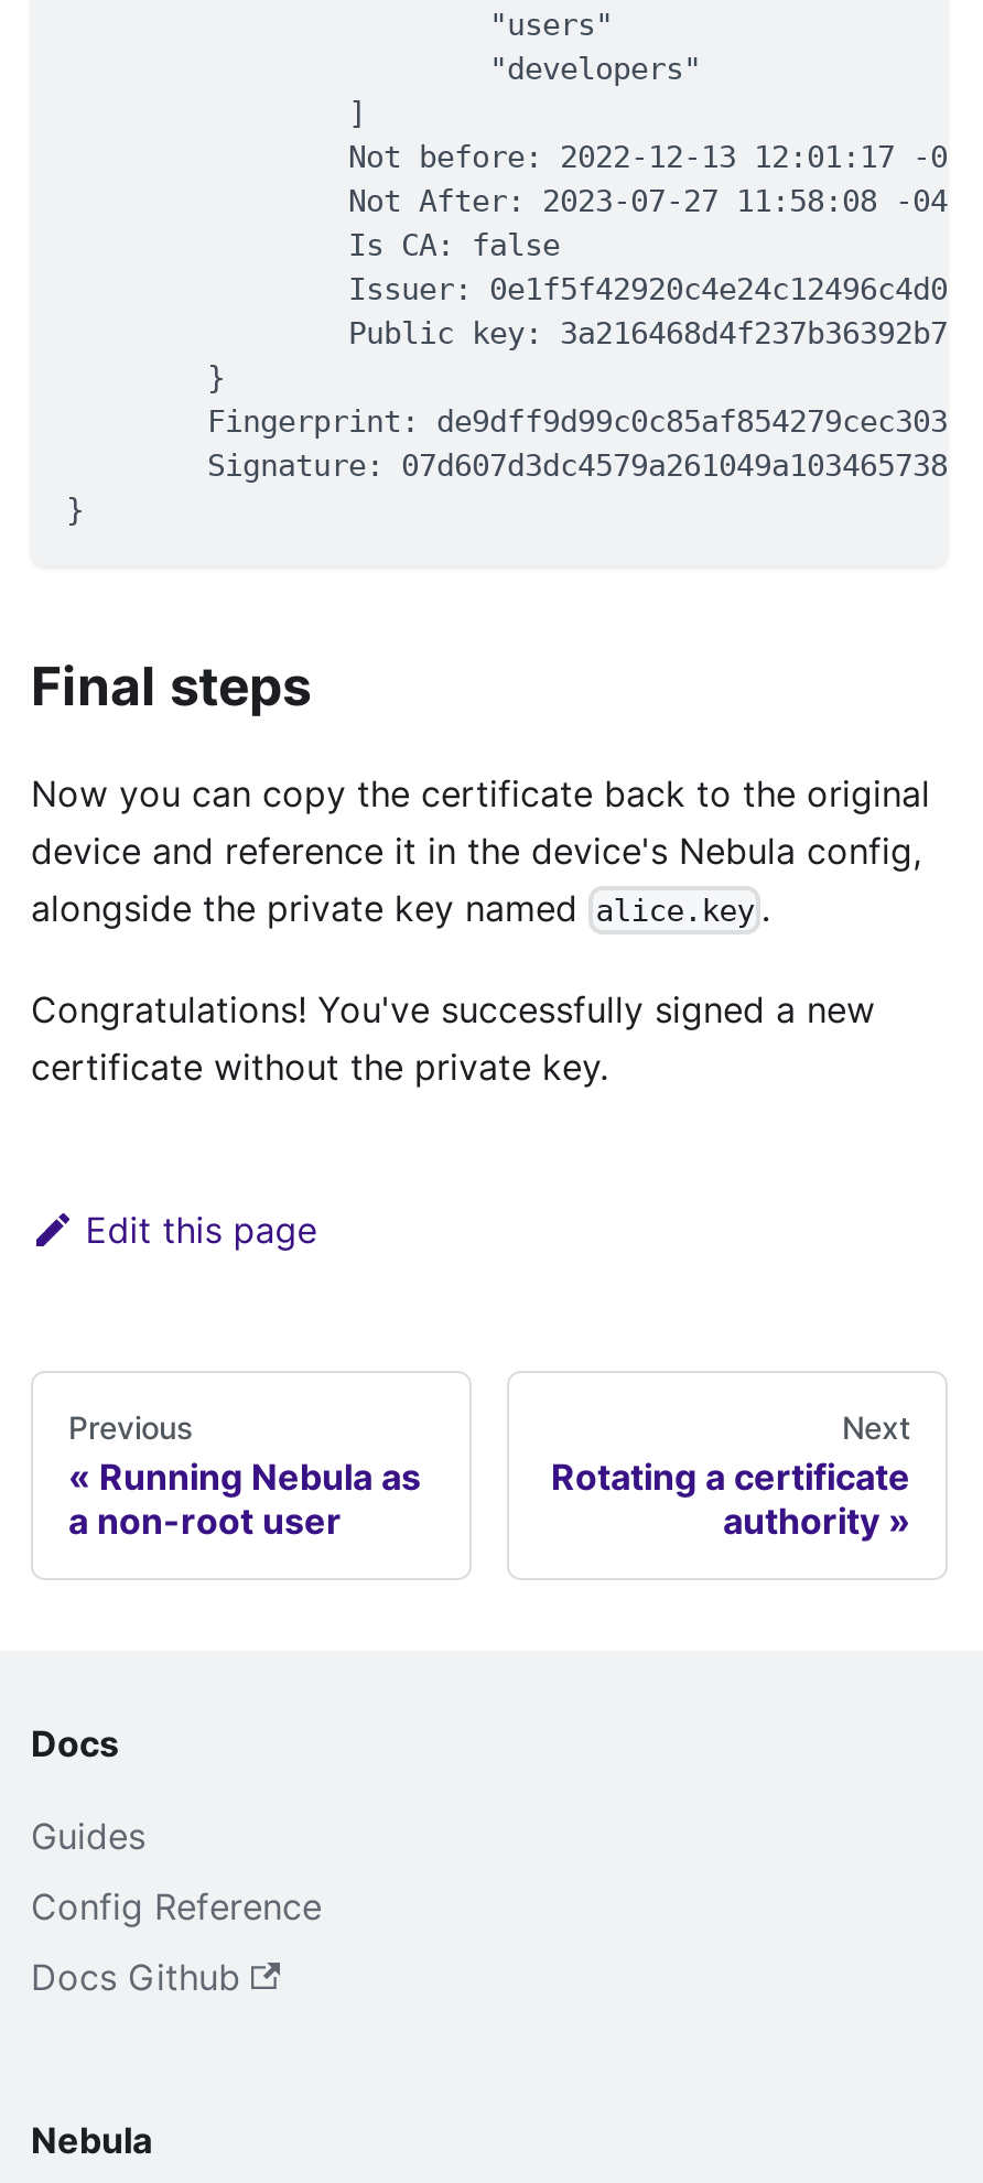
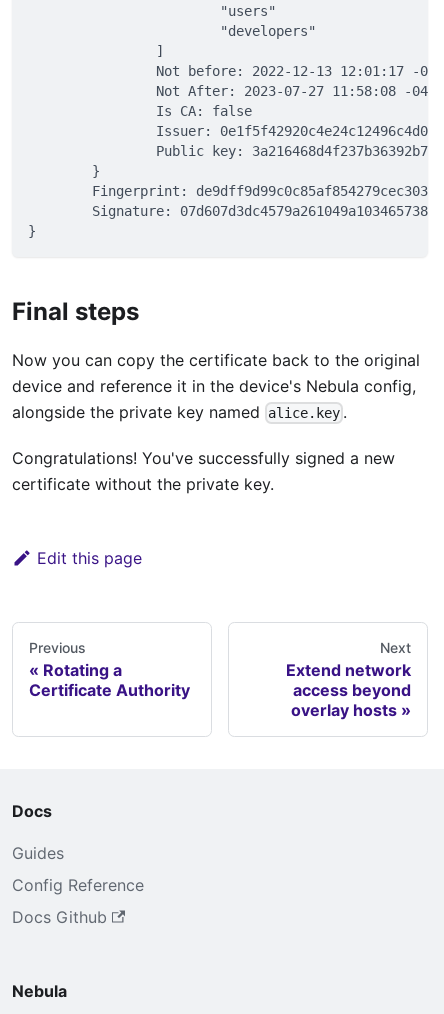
[68,1454,421,1543] Running Nebula as | a non-root user -> [29,660,190,700] Rotating a | Certificate Authority
[551,1454,910,1543] Rotating a certificate | authority -> [286,660,411,720] Extend network | access beyond | overlay hosts

